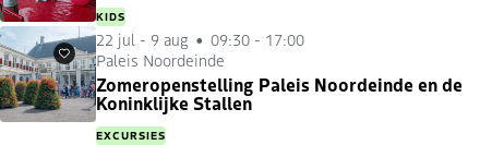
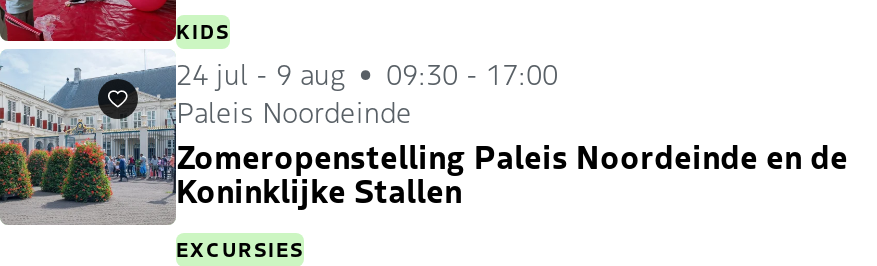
[96,28,304,50] 22 jul - 9 aug 09:30 - 17:00 -> [176,52,558,92] 24 jul - 9 aug 09:30 - 17:00

